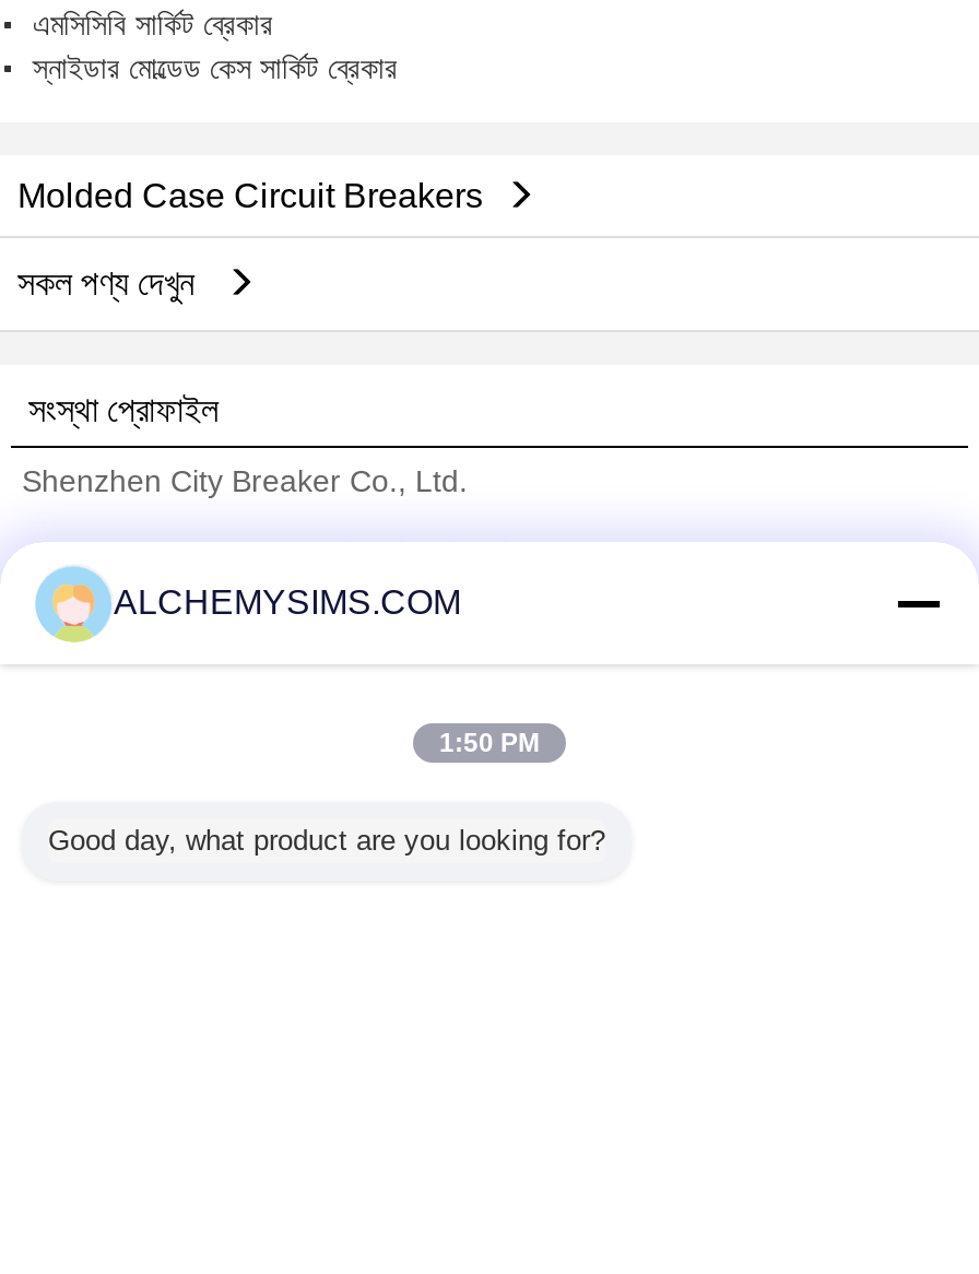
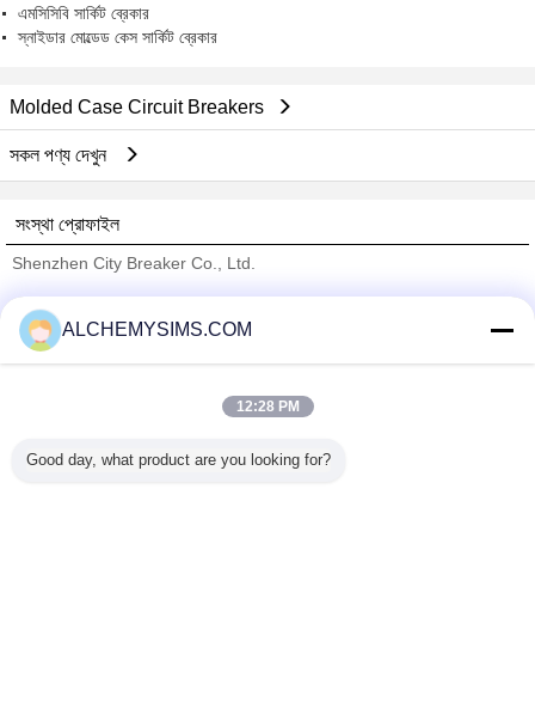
[439,728,540,758] 1:50 PM -> [236,398,299,415] 12:28 PM

